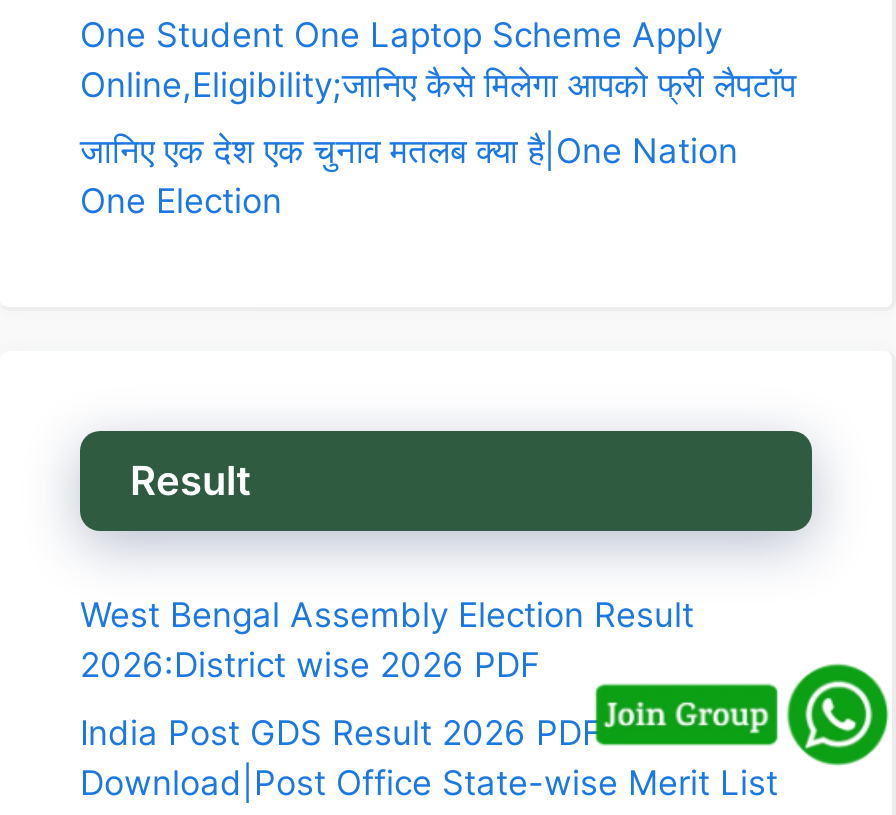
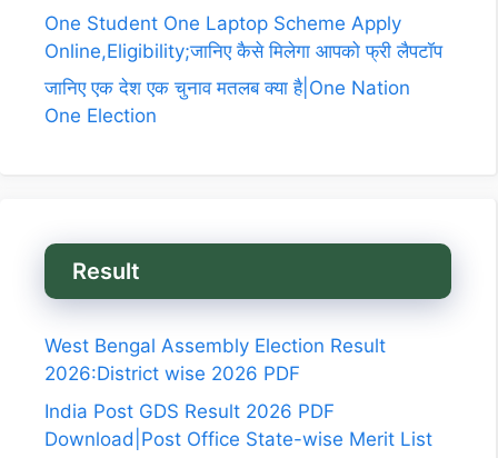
[594,663,890,767] [image] -> none

